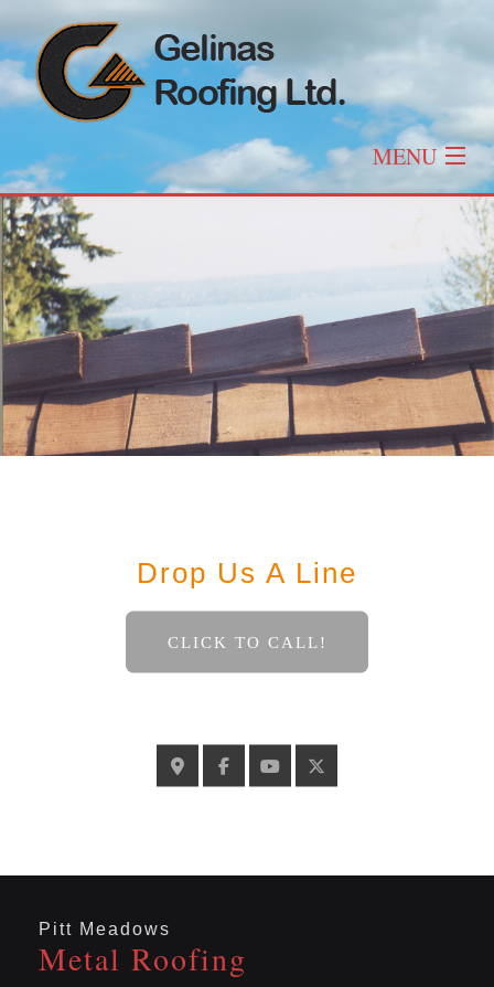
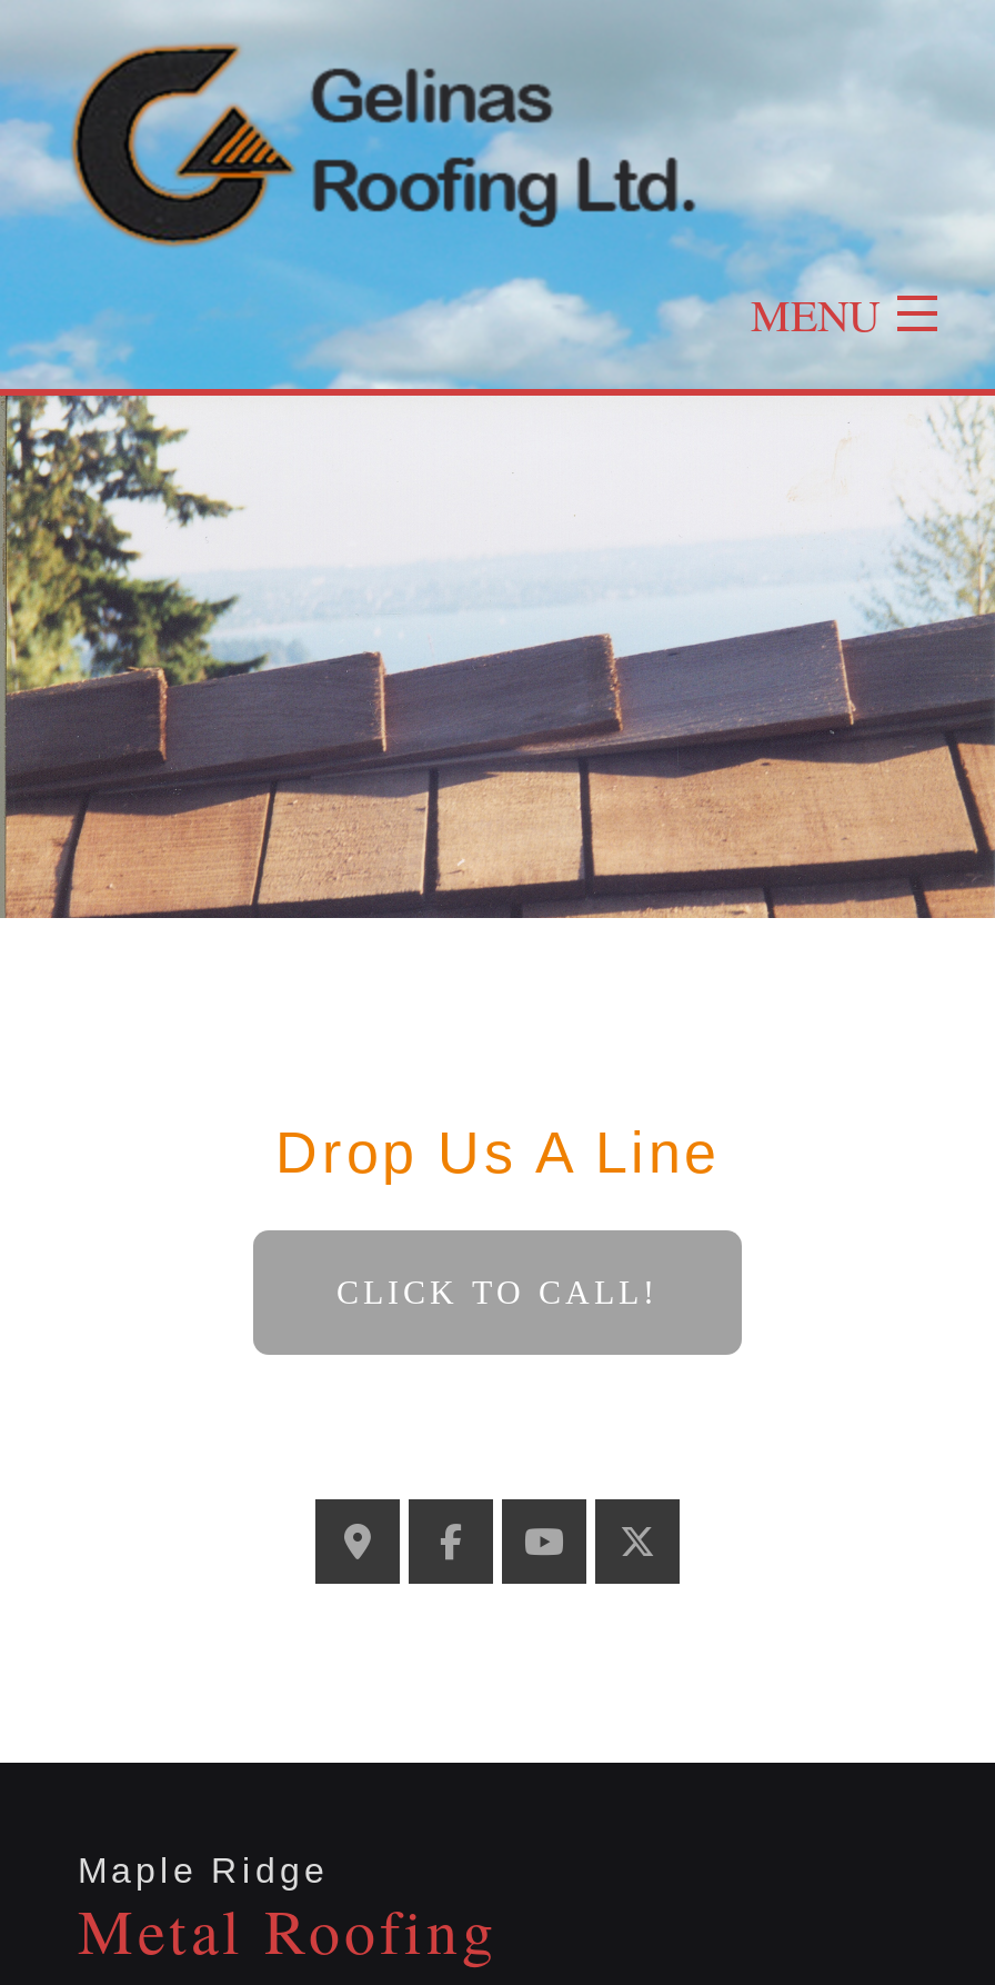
[39,920,171,939] Pitt Meadows -> [78,1852,329,1890] Maple Ridge

